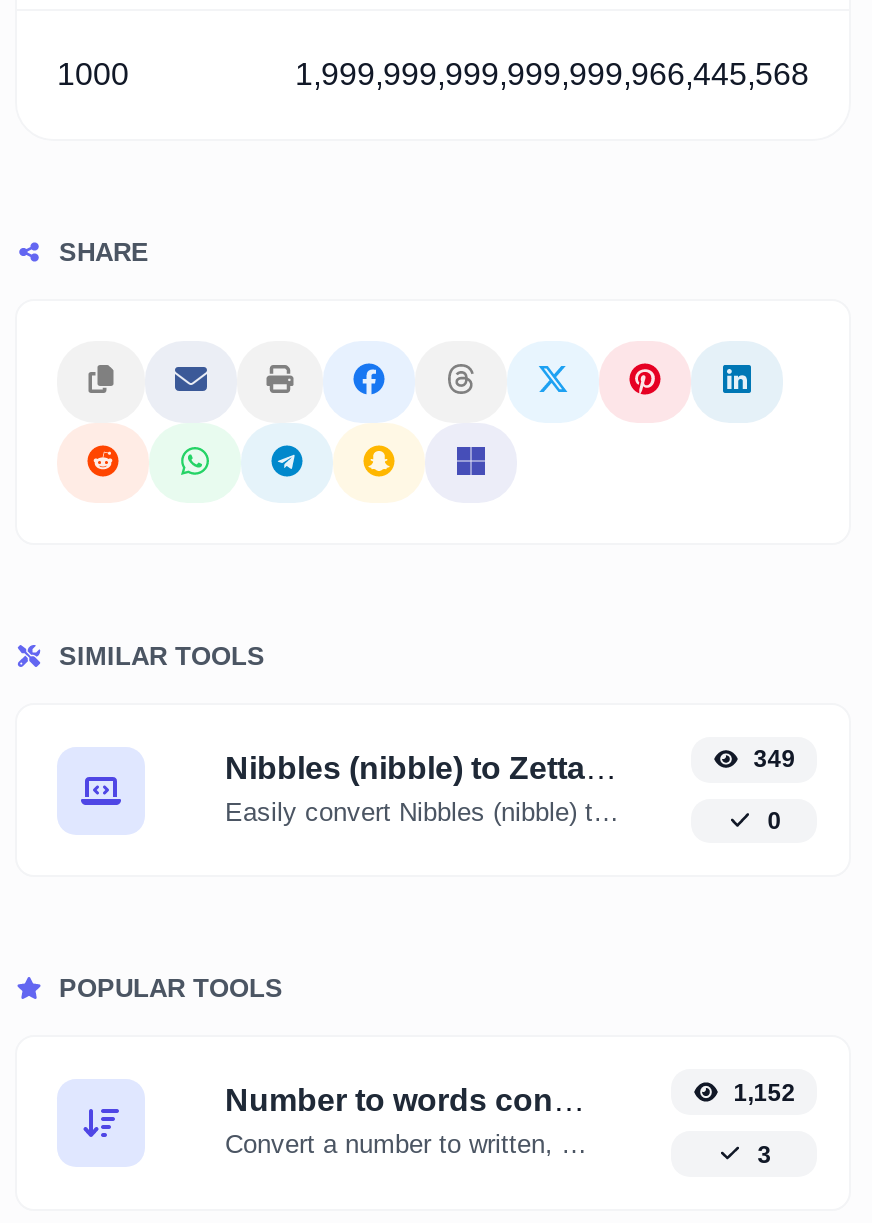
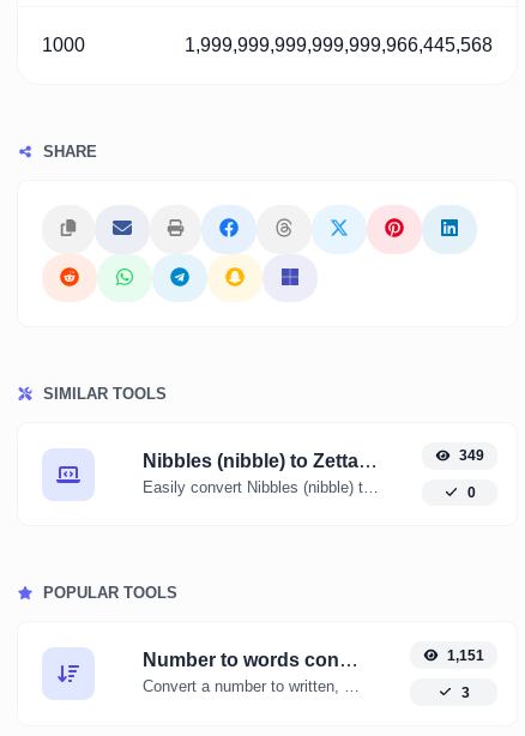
[727,1079,795,1107] 1,152 -> [444,647,484,664] 1,151

